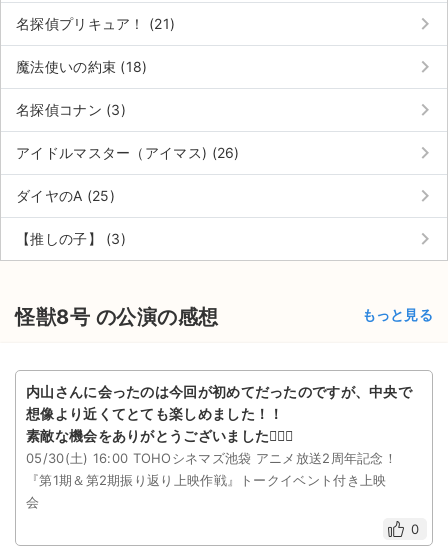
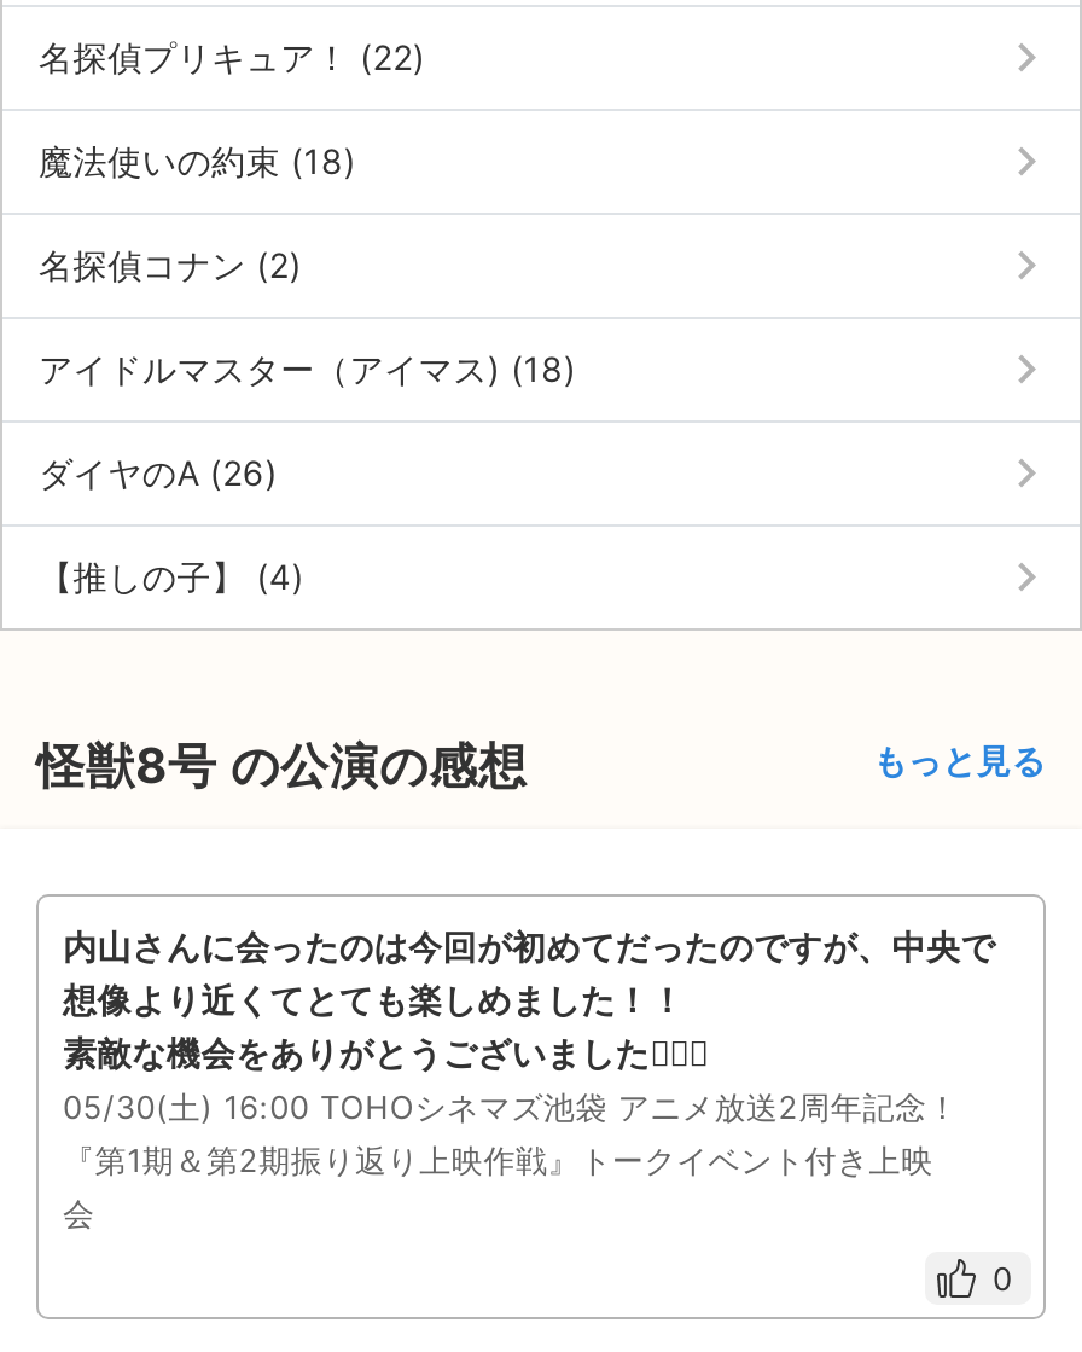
[16,15,175,32] 名探偵プリキュア！ (21) -> [39,37,426,78] 名探偵プリキュア！ (22)
[16,101,126,118] 名探偵コナン (3) -> [39,245,302,286] 名探偵コナン (2)
[16,144,240,161] アイドルマスター（アイマス) (26) -> [39,349,577,390] アイドルマスター（アイマス) (18)
[16,187,115,204] ダイヤのA (25) -> [39,453,278,494] ダイヤのA (26)
[16,230,126,247] 【推しの子】 (3) -> [39,557,304,598] 【推しの子】 (4)

